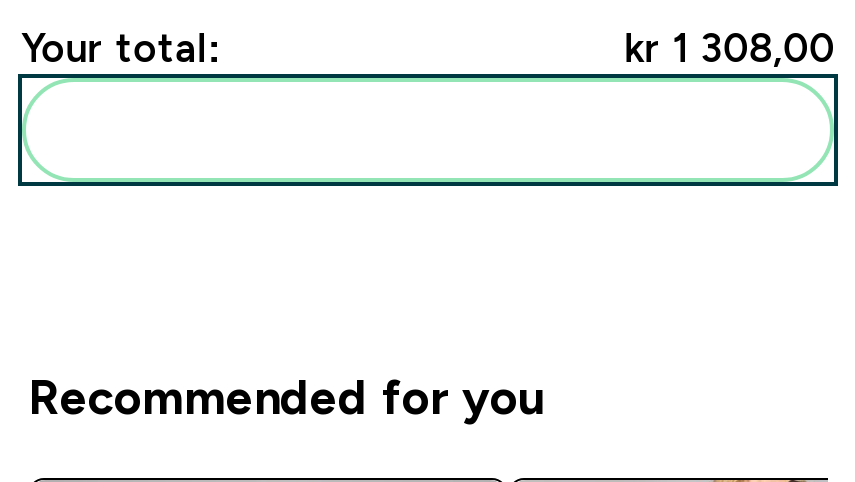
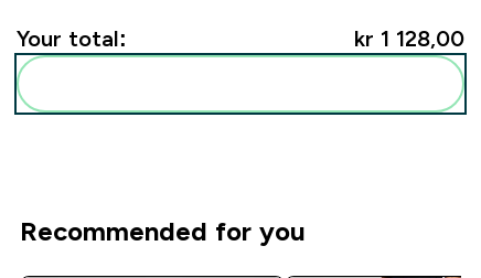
[624,25,834,69] kr 1 308,00 -> [354,26,465,50] kr 1 128,00

